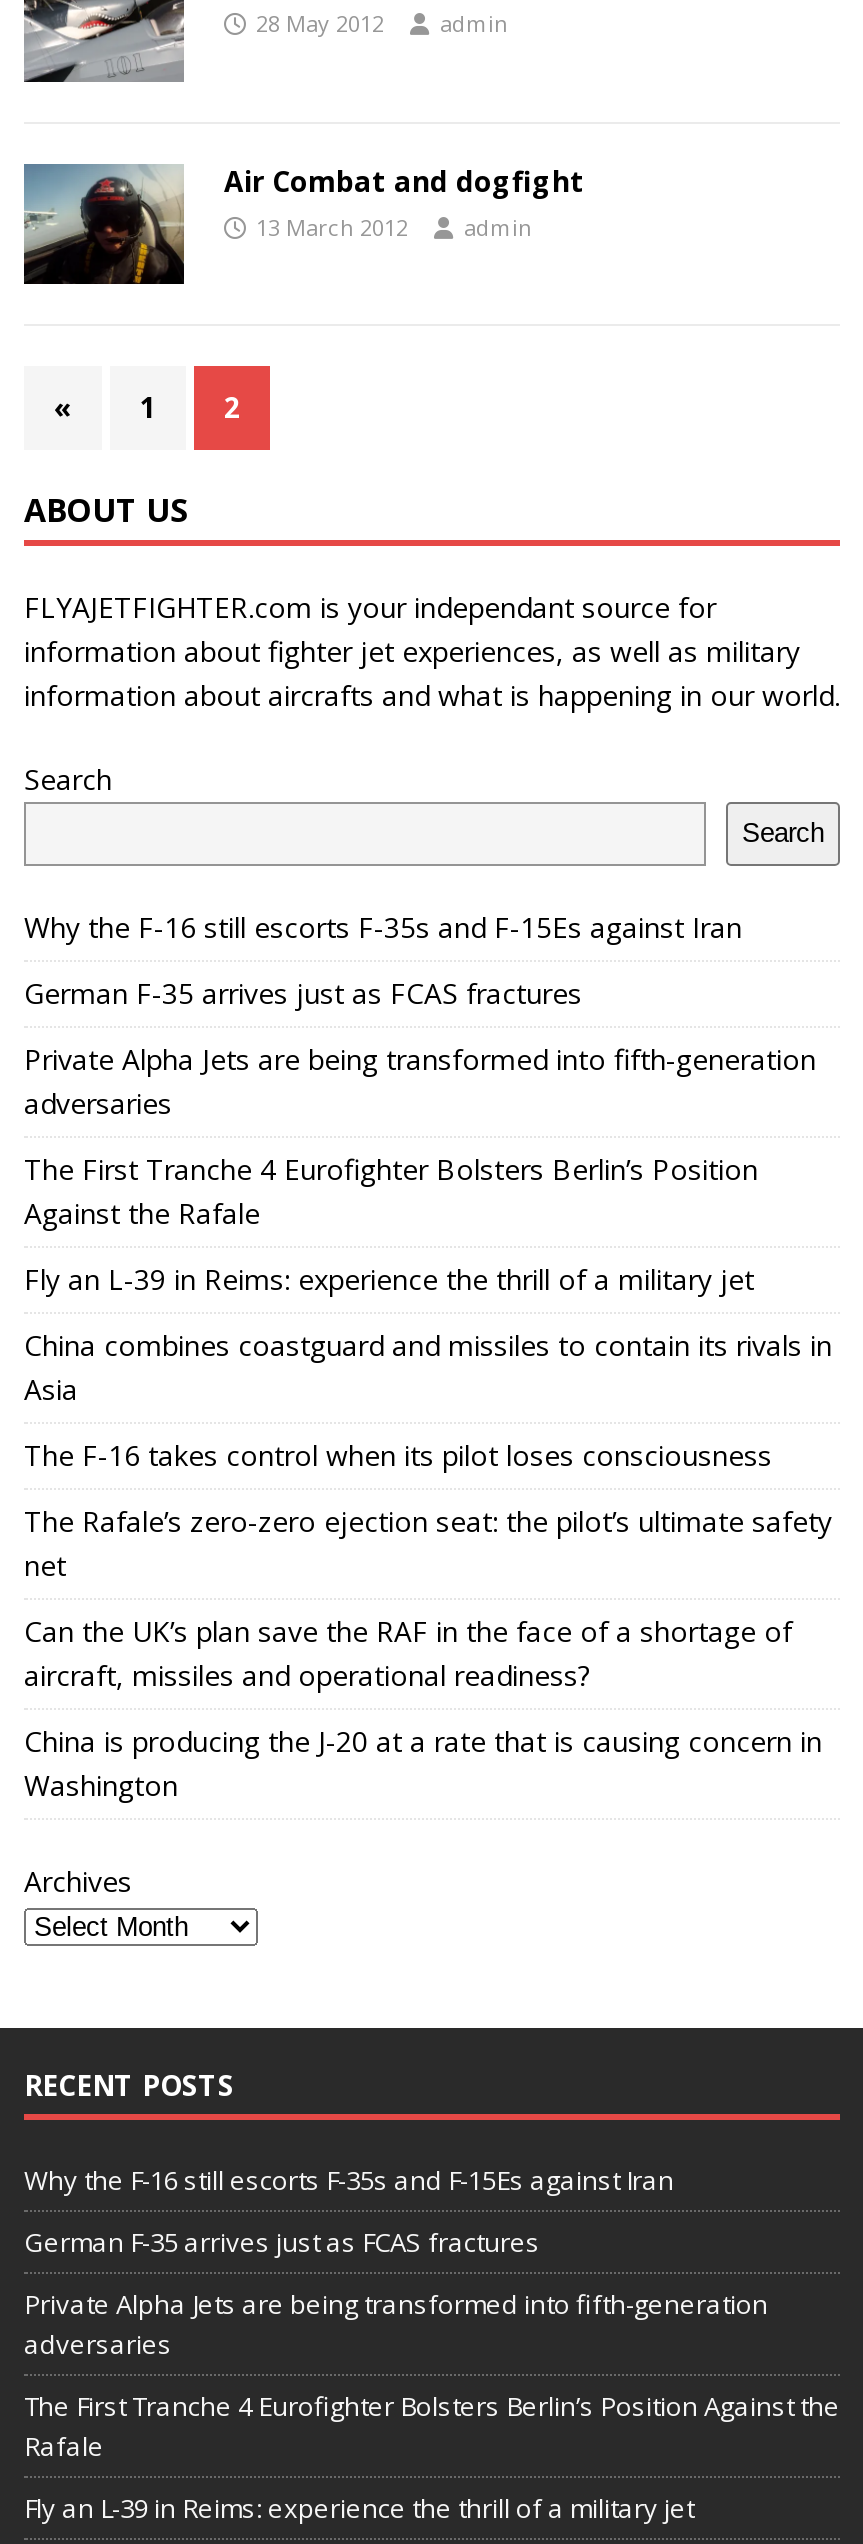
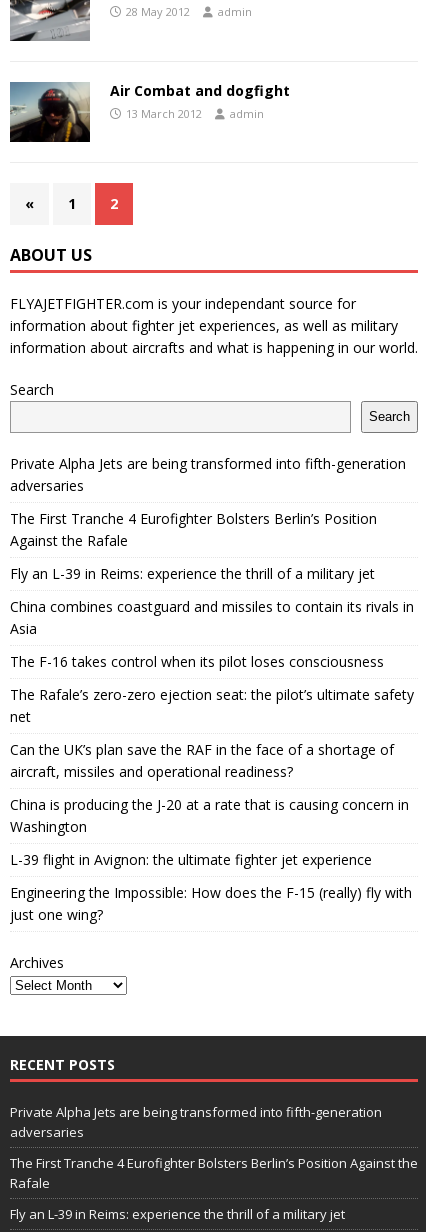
[24,907,742,1011] Why the F-16 still escorts F-35s and F-15Es against Iran | German F-35 arrives just as FCAS fractures -> none
moved [24,1039,832,1803] -> [10,454,414,836]: Private Alpha Jets are being transformed into fifth-generation | adversaries | The First Tranche 4 Eurofighter Bolsters Berlin’s Position | ... | China is producing the J-20 at a rate that is causing concern in | Washington
none -> [10,850,412,924] L-39 flight in Avignon: the ultimate fighter jet experience | Engineering the Impossible: How does the F-15 (really) fly with | just one wing?
moved [24,1861,234,2103] -> [10,953,115,1074]: Archives | RECENT POSTS
[24,2161,674,2259] Why the F-16 still escorts F-35s and F-15Es against Iran | German F-35 arrives just as FCAS fractures -> none

